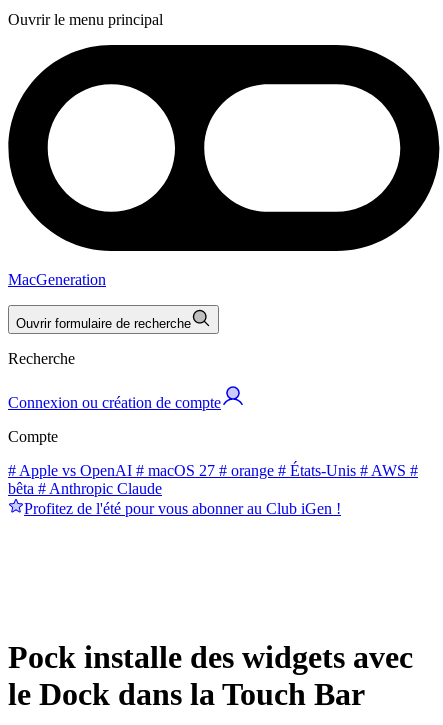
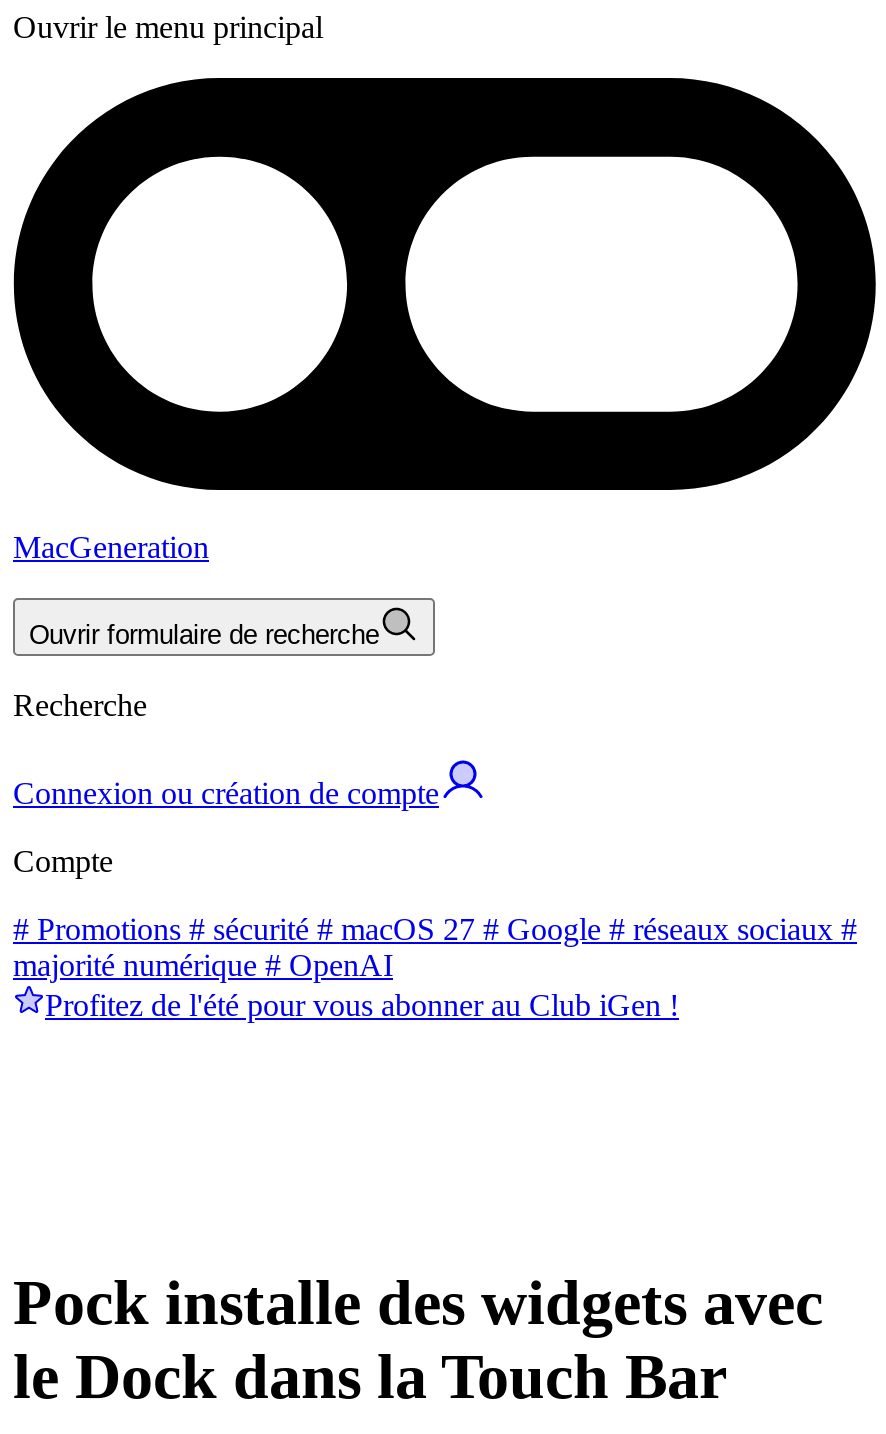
[8,462,418,497] # Apple vs OpenAI # macOS 27 # orange # États-Unis # AWS # | bêta # Anthropic Claude -> [13,911,857,981] # Promotions # sécurité # macOS 27 # Google # réseaux sociaux # | majorité numérique # OpenAI

